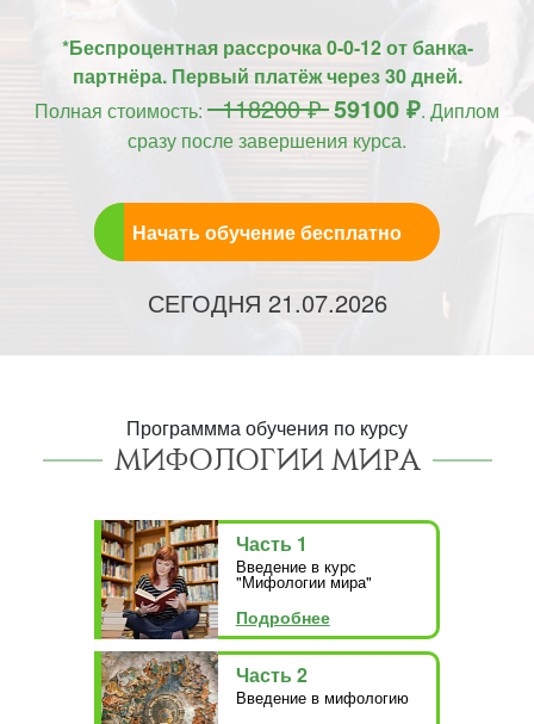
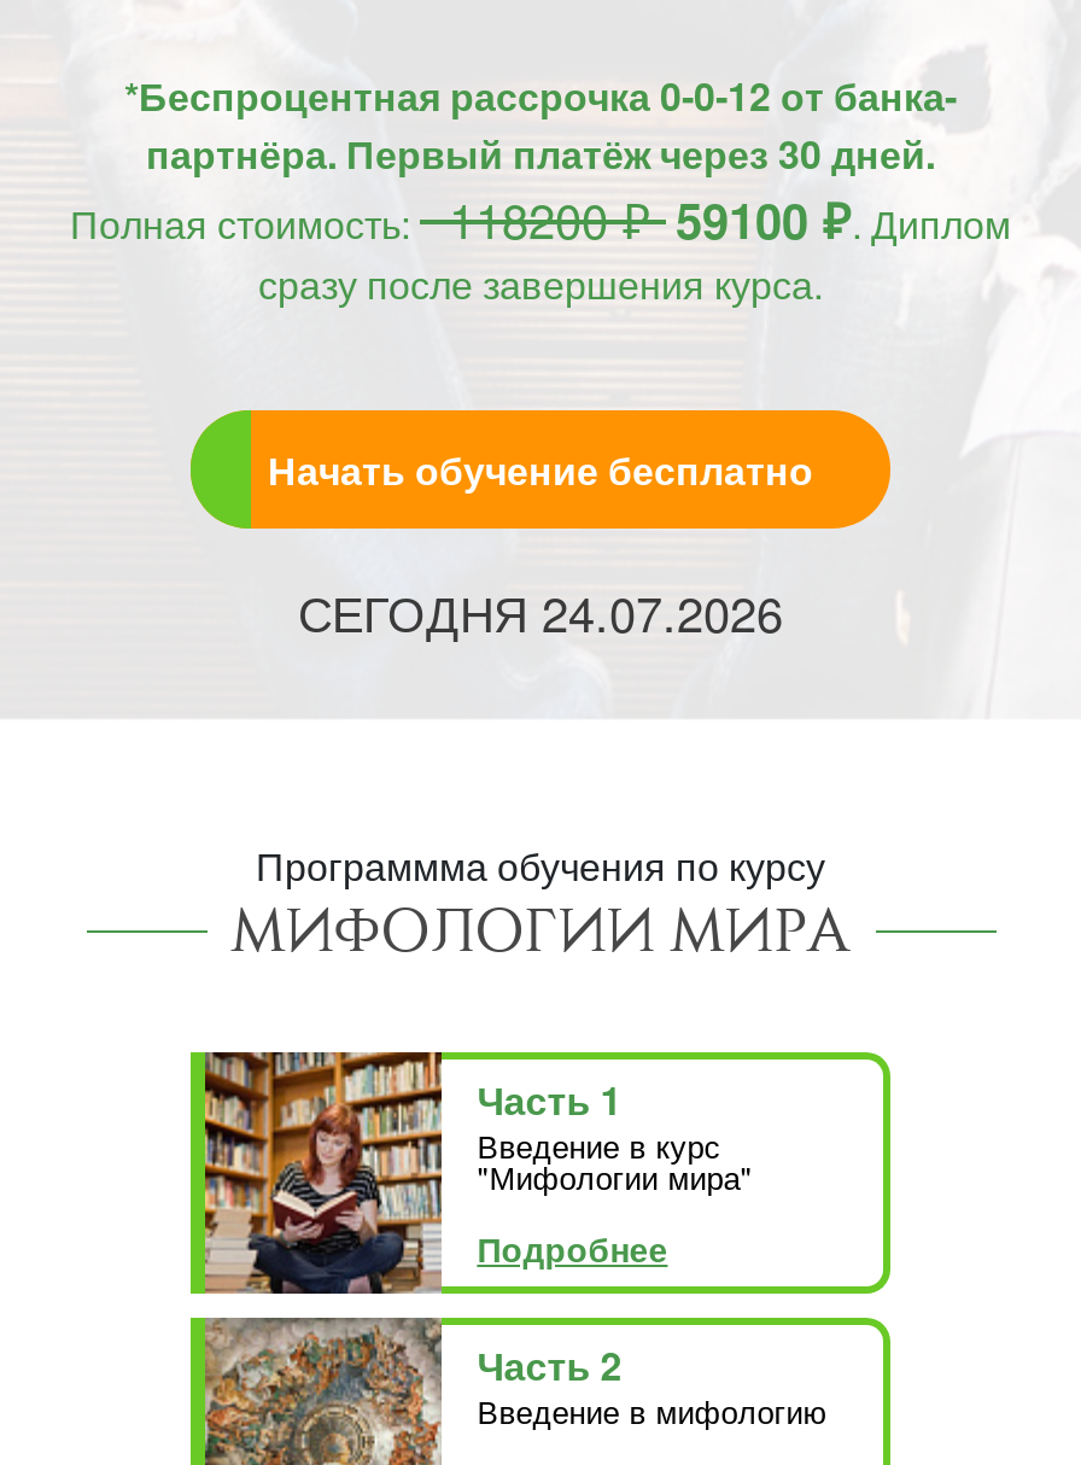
[147,285,387,320] СЕГОДНЯ 21.07.2026 -> [298,577,783,647] СЕГОДНЯ 24.07.2026

